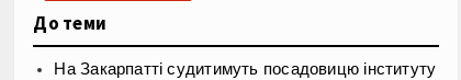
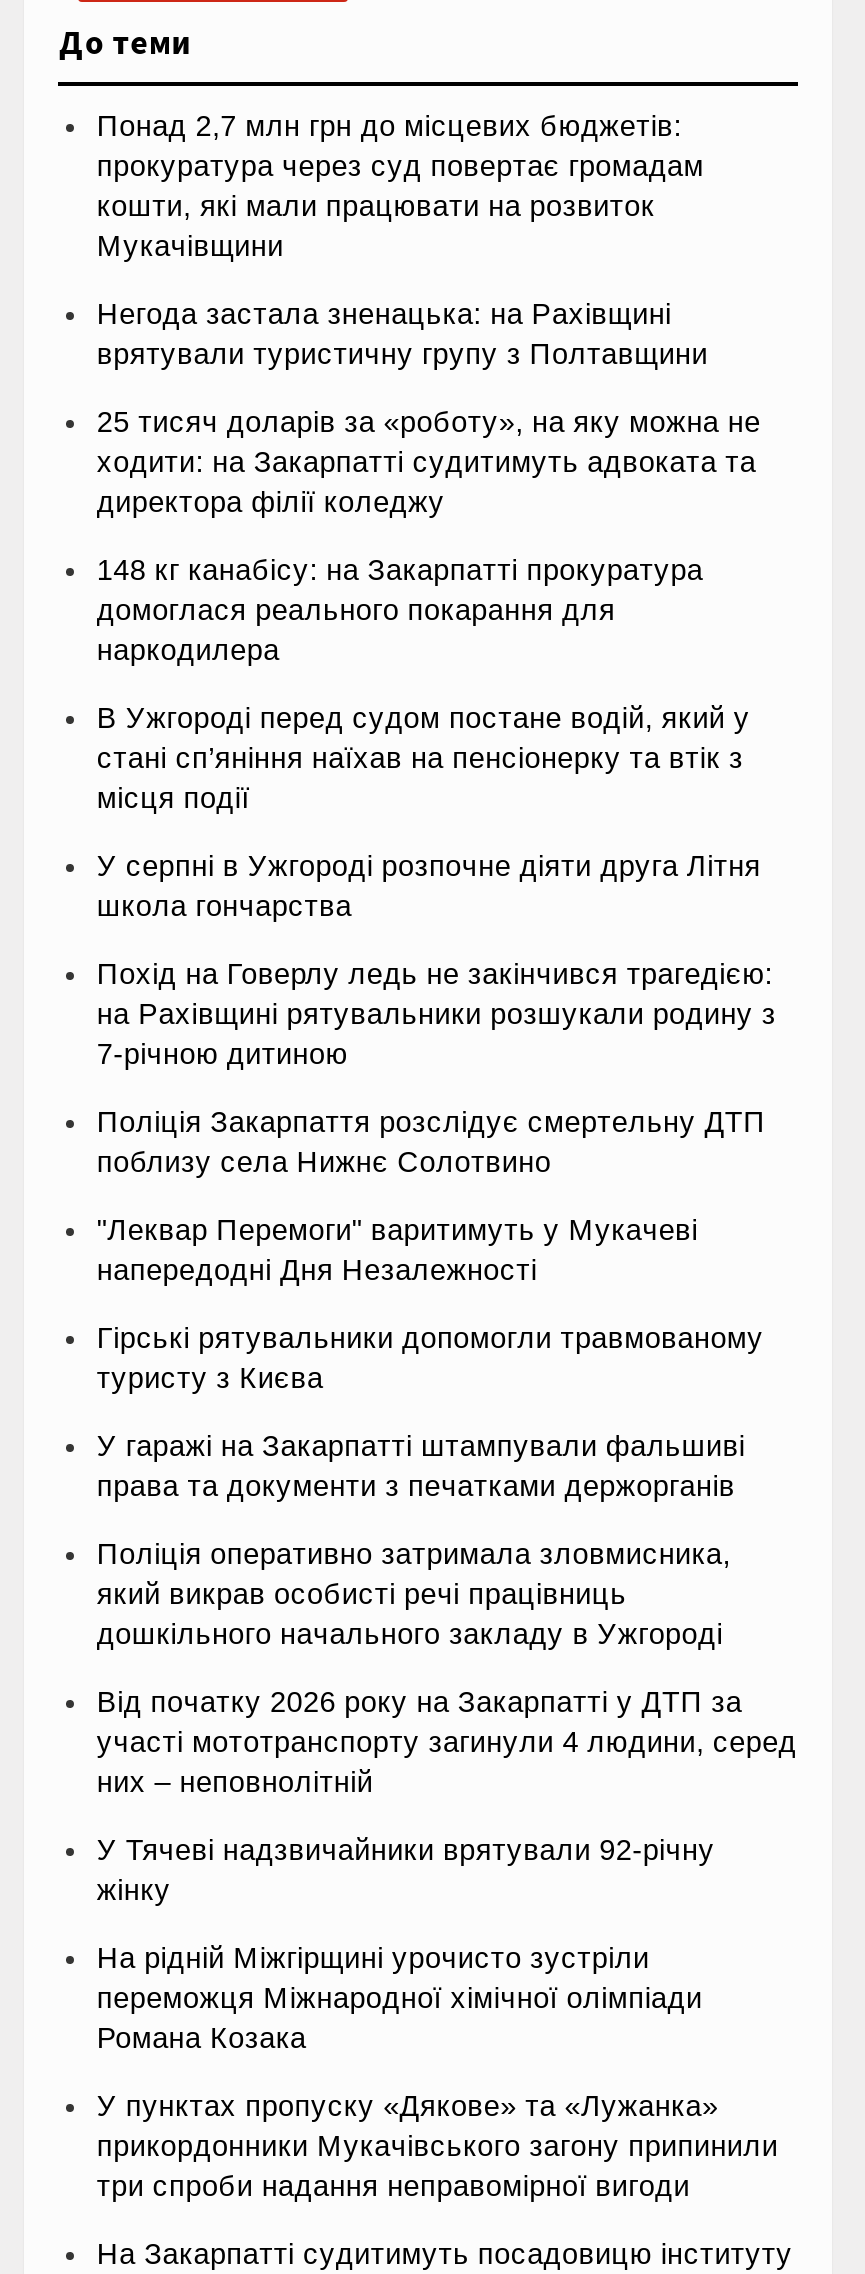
none -> [97,110,797,2202] Понад 2,7 млн грн до місцевих бюджетів: | прокуратура через суд повертає громадам | кошти, які мали працювати на розвиток | Мукачівщини | Негода застала зненацька: на Рахівщині | врятували туристичну групу з Полтавщини | 25 тисяч доларів за «роботу», на яку можна не | ходити: на Закарпатті судитимуть адвоката та | директора філії коледжу | 148 кг канабісу: на Закарпатті прокуратура | домоглася реального покарання для | наркодилера | В Ужгороді перед судом постане водій, який у | стані сп’яніння наїхав на пенсіонерку та втік з | місця події | У серпні в Ужгороді розпочне діяти друга Літня | школа гончарства | Похід на Говерлу ледь не закінчився трагедією: | на Рахівщині рятувальники розшукали родину з | 7-річною дитиною | Поліція Закарпаття розслідує смертельну ДТП | поблизу села Нижнє Солотвино | "Леквар Перемоги" варитимуть у Мукачеві | напередодні Дня Незалежності | Гірські рятувальники допомогли травмованому | туристу з Києва | У гаражі на Закарпатті штампували фальшиві | права та документи з печатками держорганів | Поліція оперативно затримала зловмисника, | який викрав особисті речі працівниць | дошкільного начального закладу в Ужгороді | Від початку 2026 року на Закарпатті у ДТП за | участі мототранспорту загинули 4 людини, серед | них – неповнолітній | У Тячеві надзвичайники врятували 92-річну | жінку | На рідній Міжгірщині урочисто зустріли | переможця Міжнародної хімічної олімпіади | Романа Козака | У пунктах пропуску «Дякове» та «Лужанка» | прикордонники Мукачівського загону припинили | три спроби надання неправомірної вигоди

